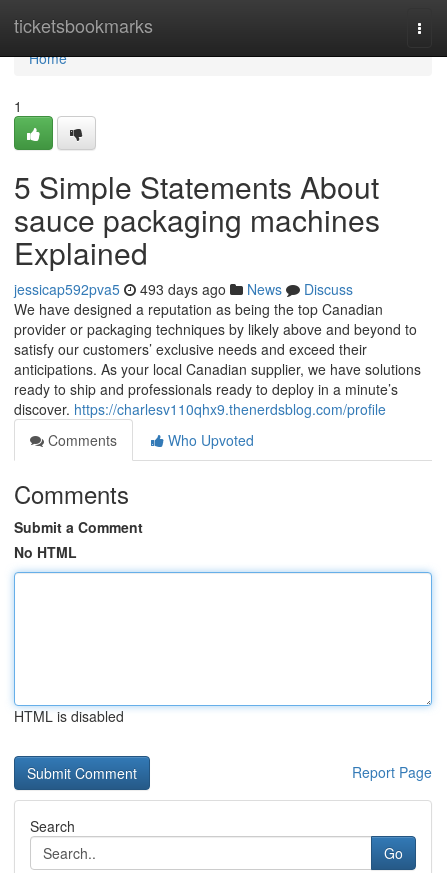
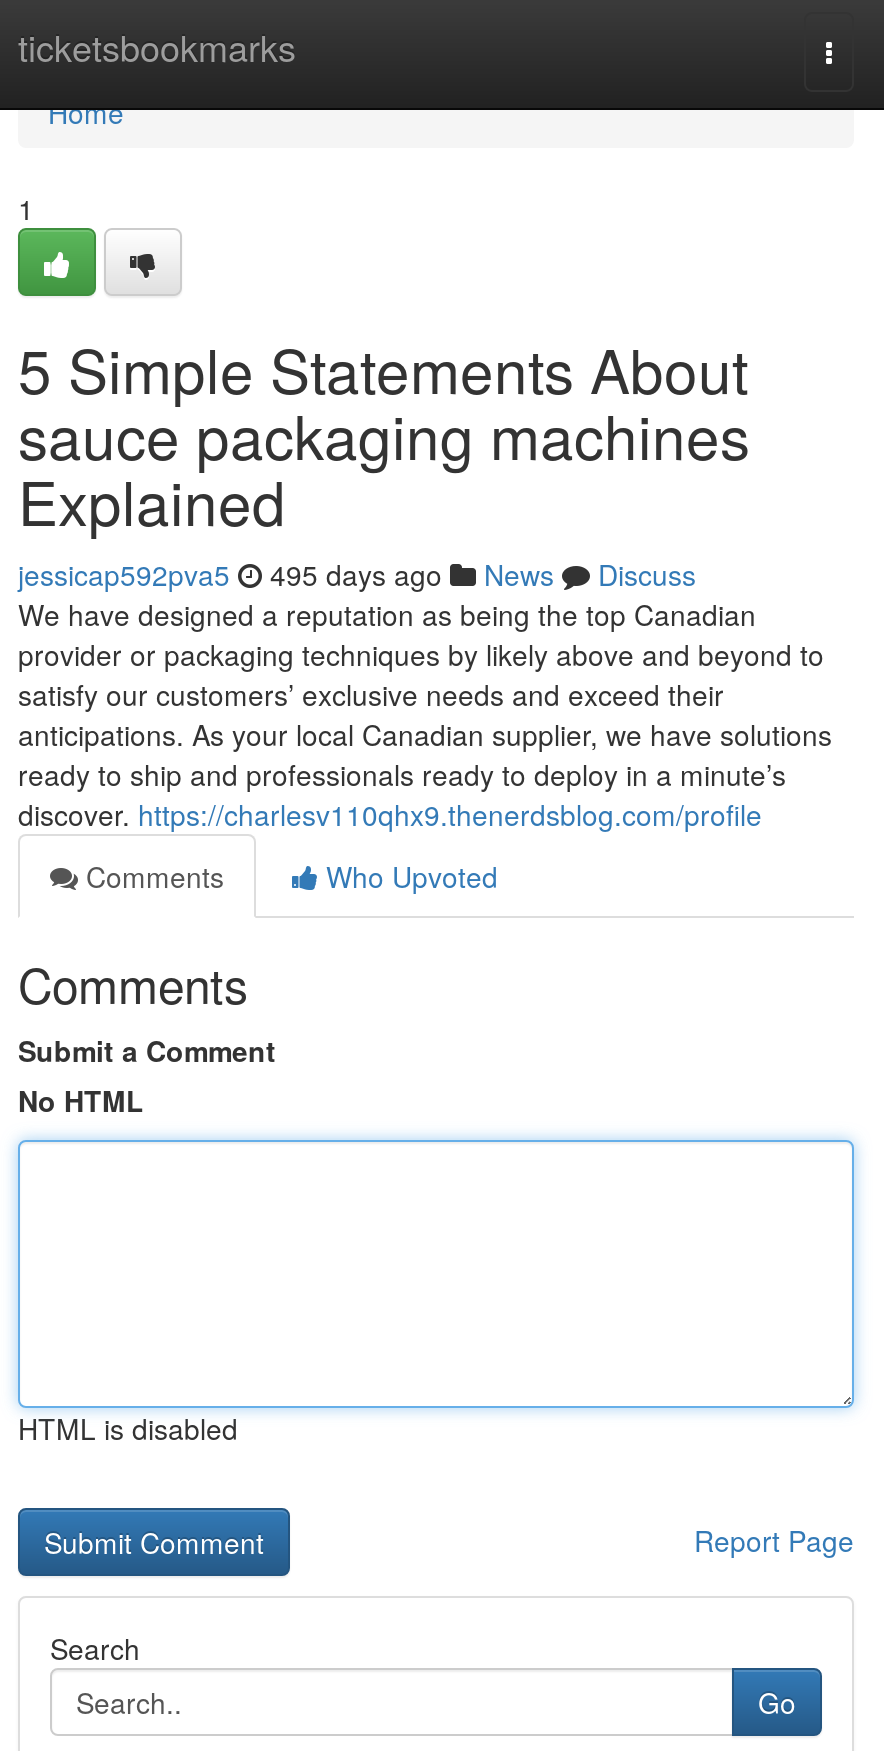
[14,279,353,299] jessicap592pva5 493 days ago News Discuss -> [18,554,696,594] jessicap592pva5 495 days ago News Discuss

